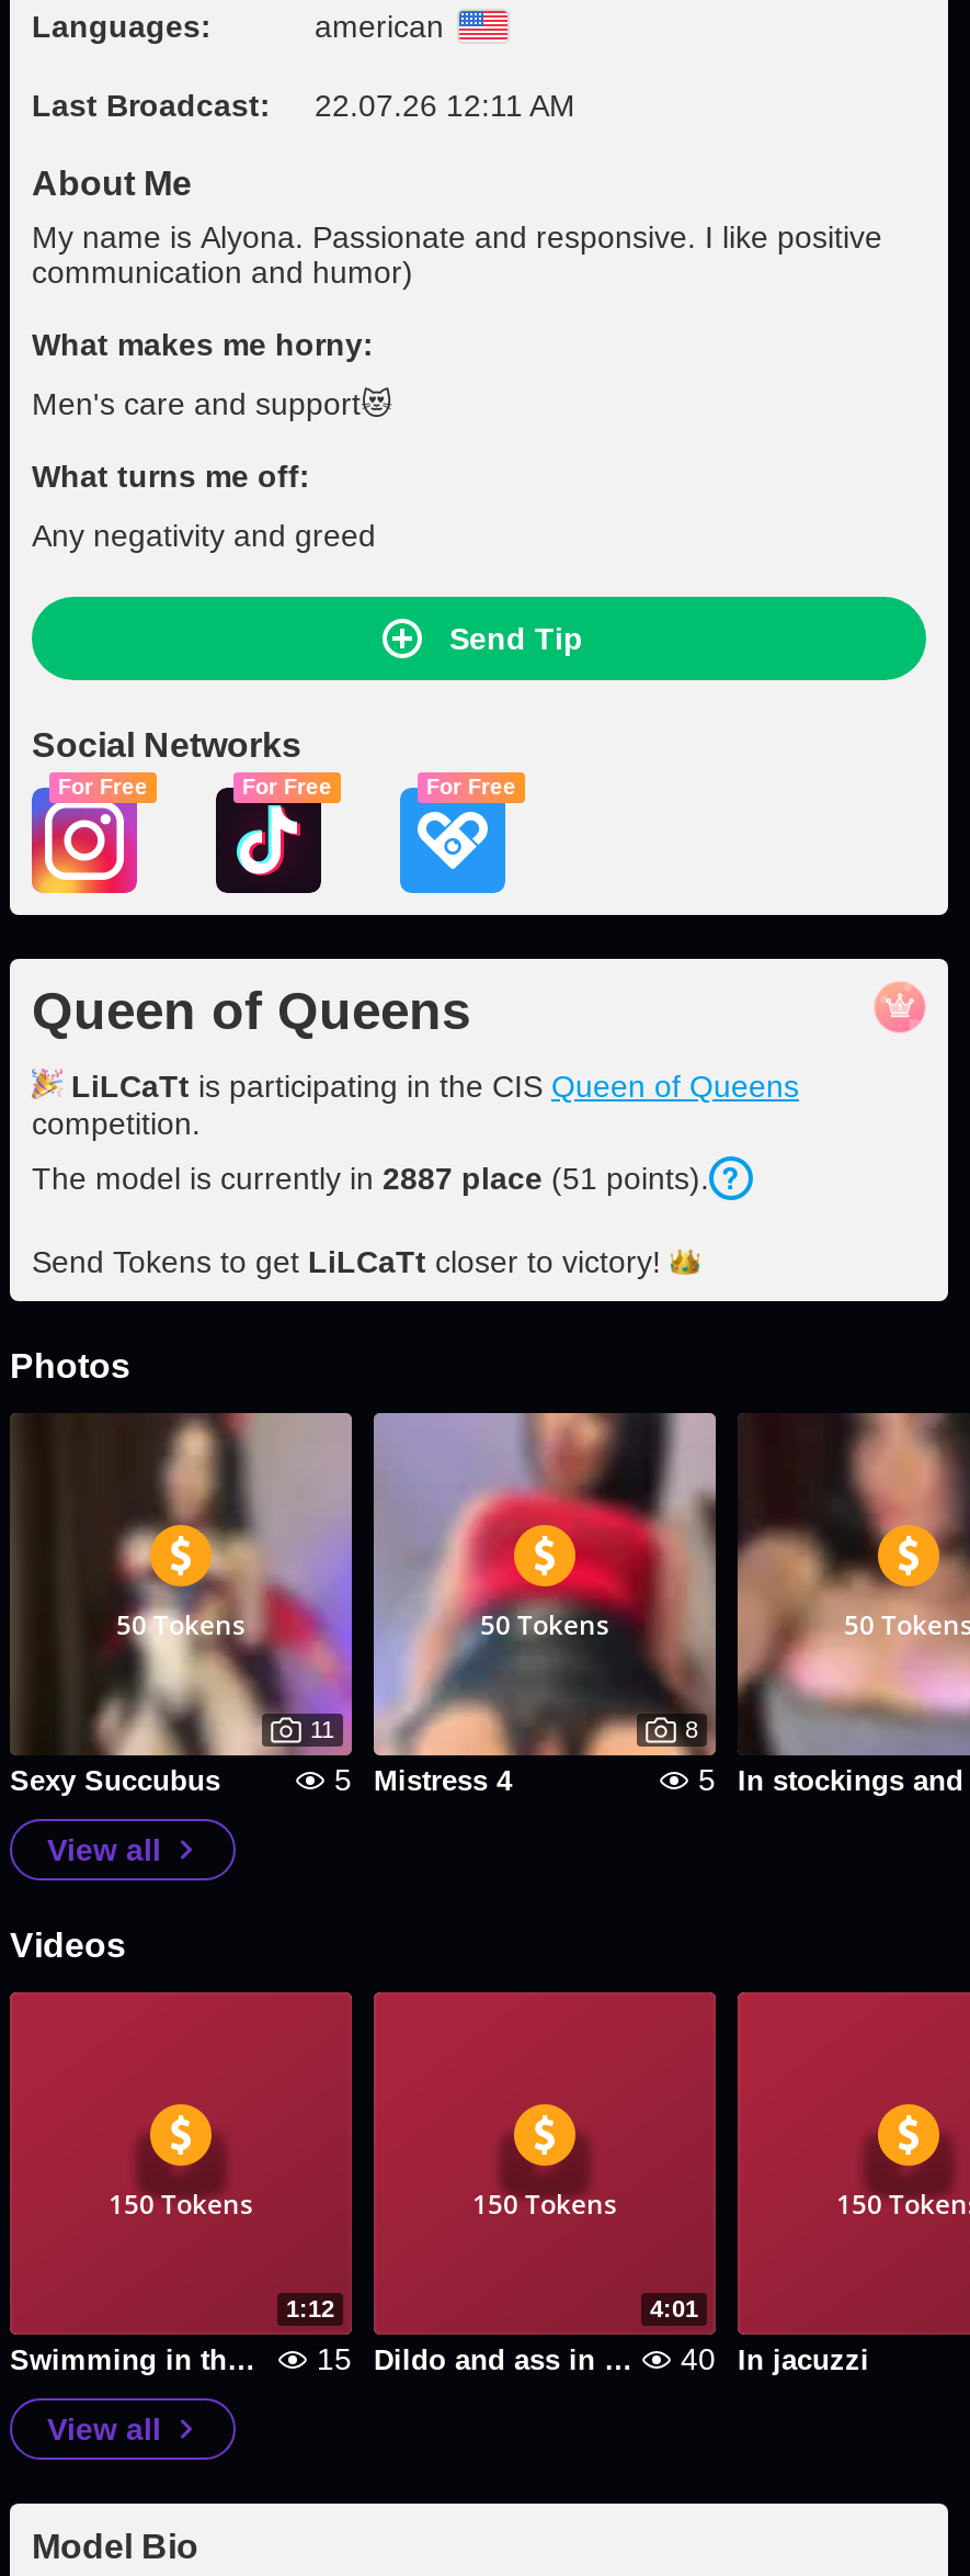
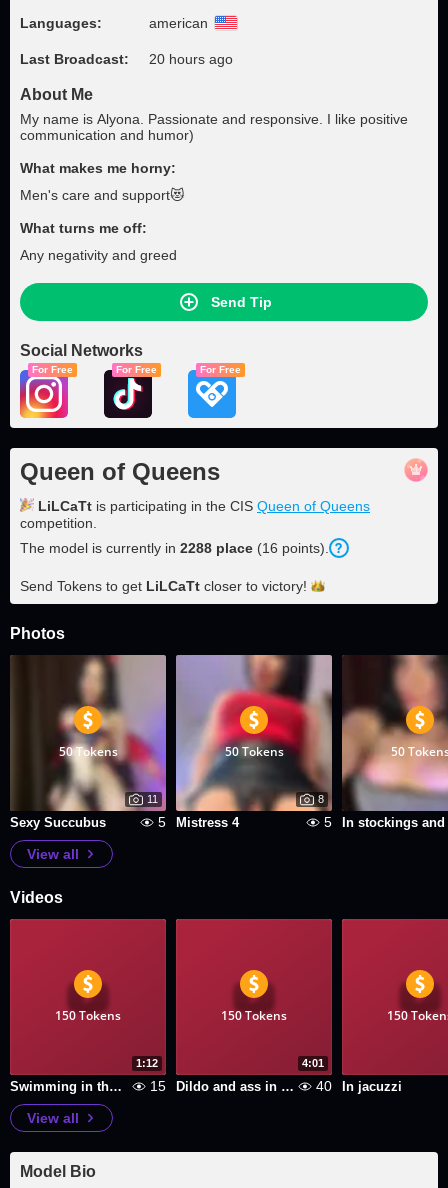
[32,88,575,123] Last Broadcast: 22.07.26 12:11 AM -> [20,51,233,67] Last Broadcast: 20 hours ago
[32,1161,709,1196] The model is currently in 2887 place (51 points). -> [20,540,329,556] The model is currently in 2288 place (16 points).

